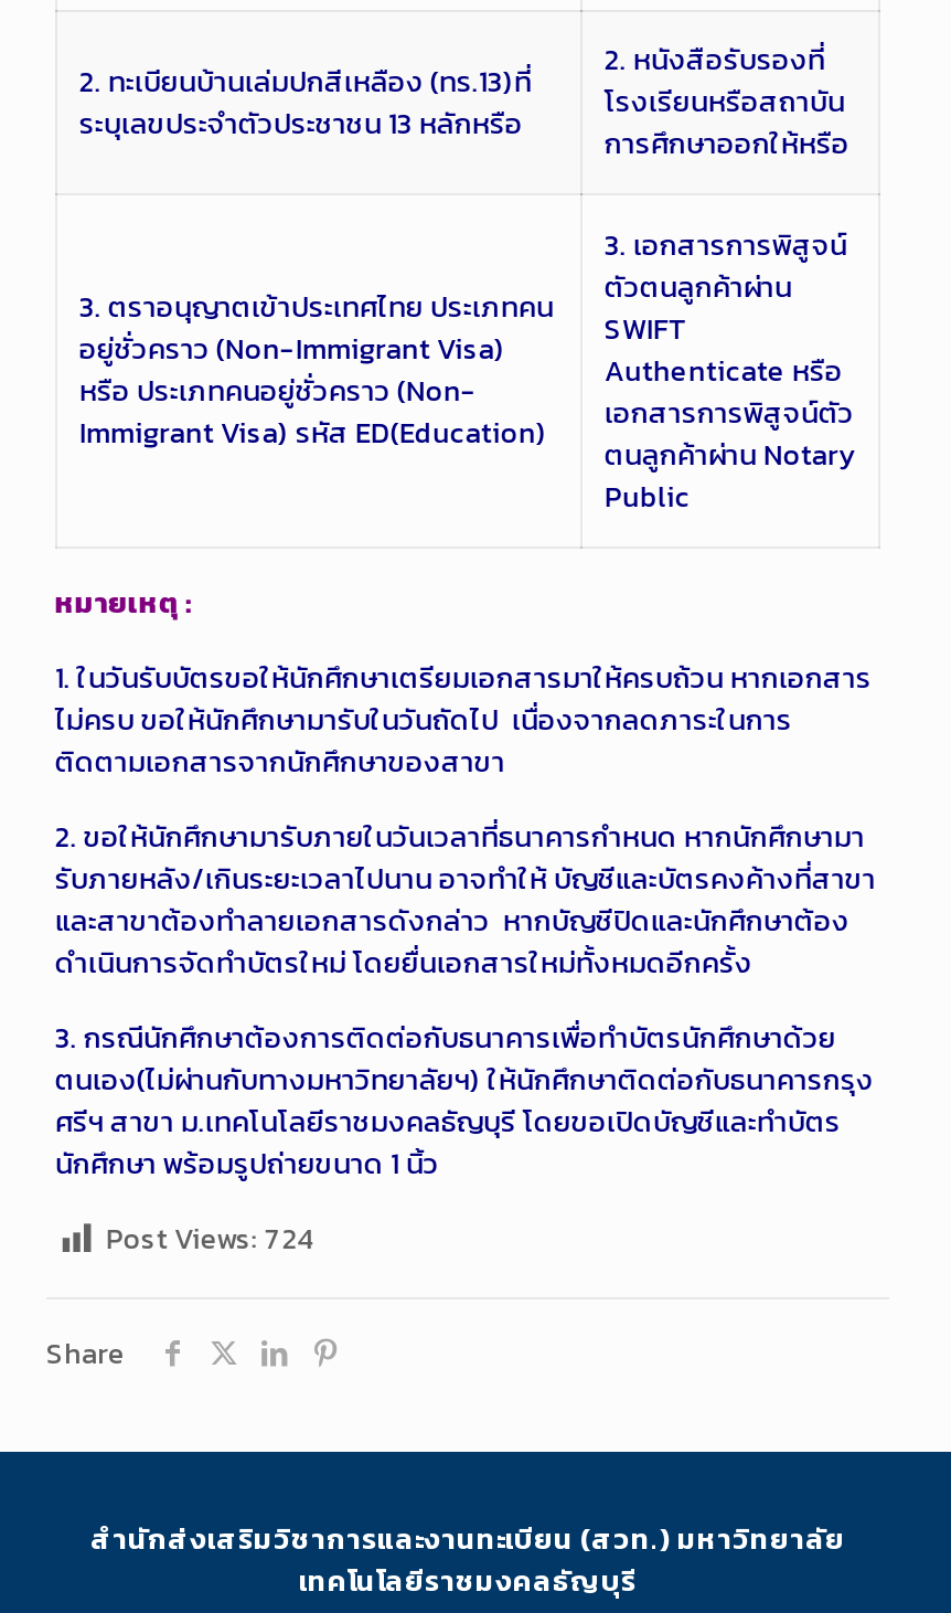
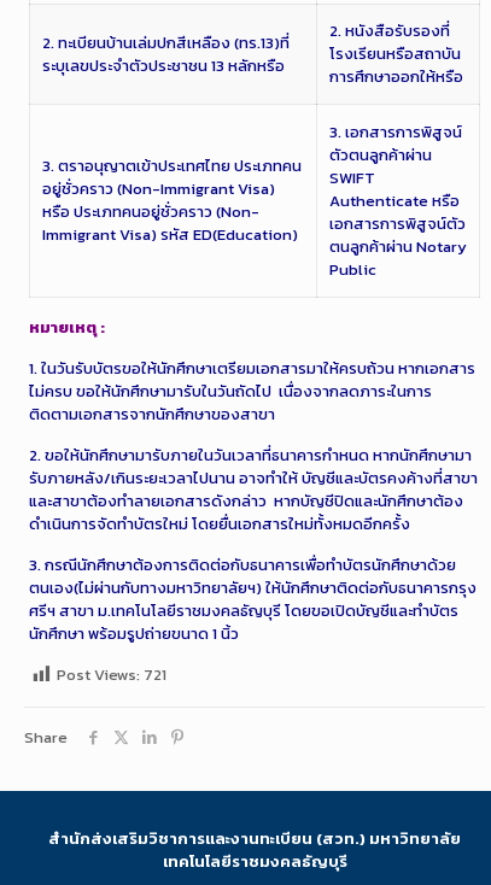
[105,1218,313,1260] Post Views: 724 -> [56,663,166,686] Post Views: 721

